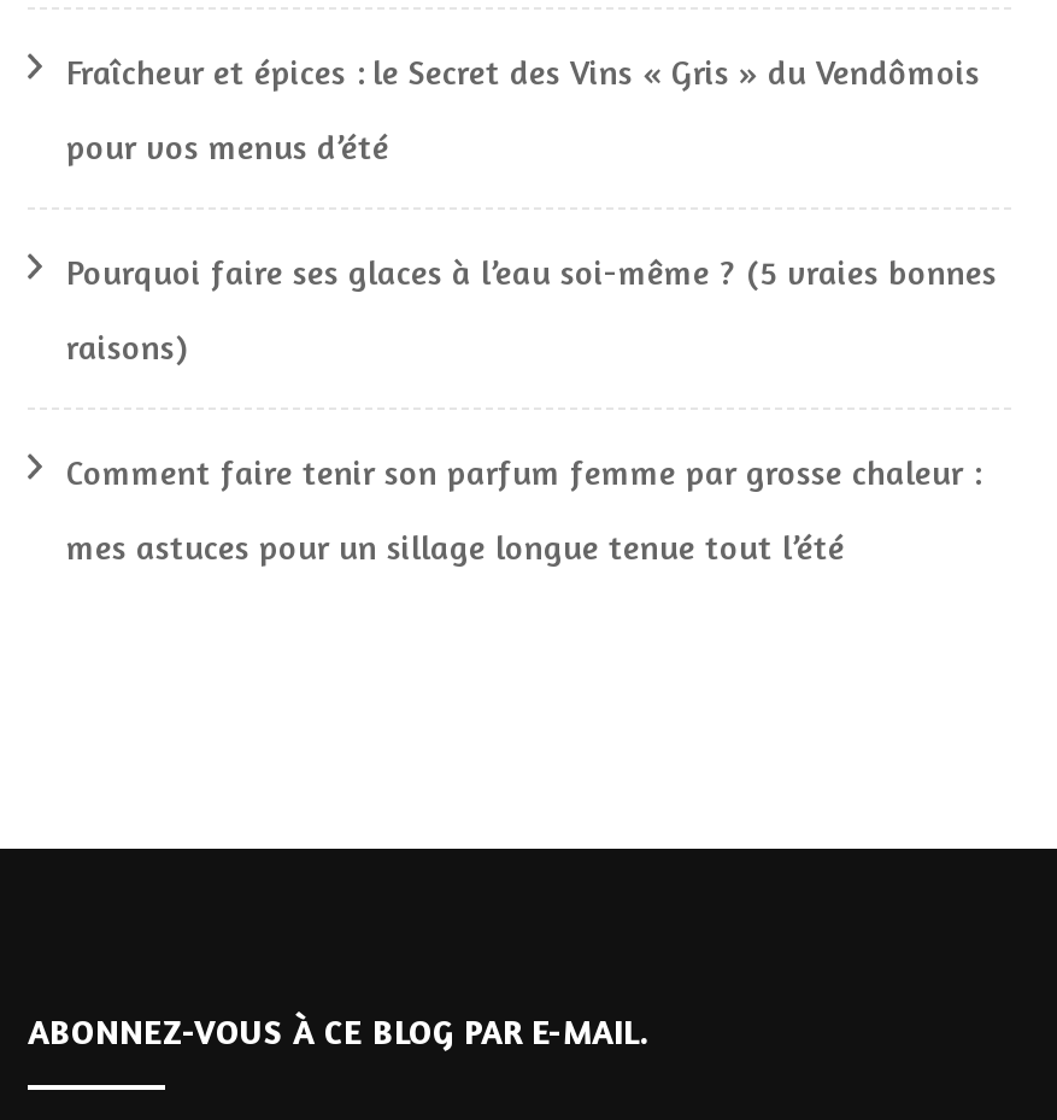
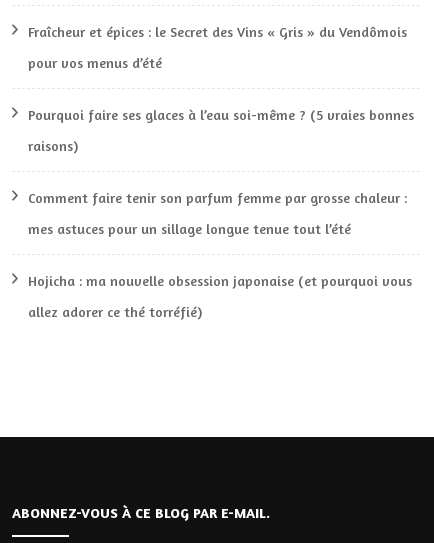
none -> [28,272,412,320] Hojicha : ma nouvelle obsession japonaise (et pourquoi vous | allez adorer ce thé torréfié)

